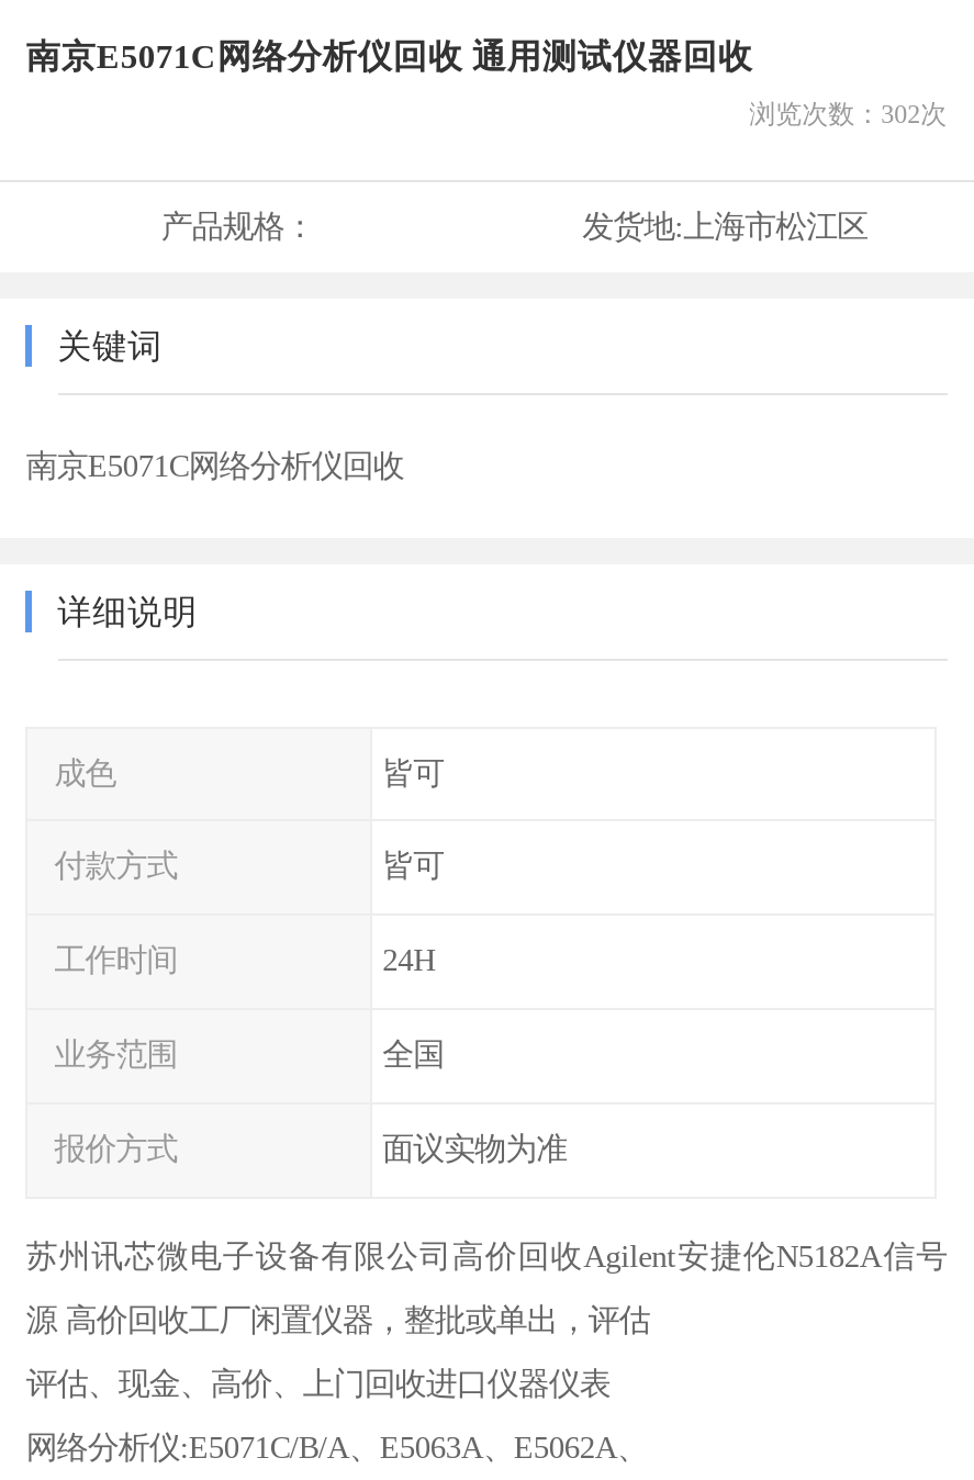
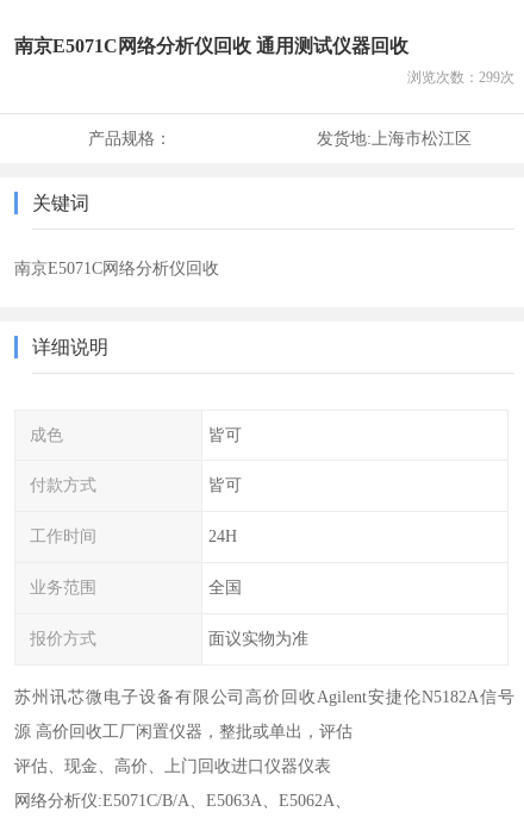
[749,98,947,129] 浏览次数：302次 -> [407,69,514,85] 浏览次数：299次

